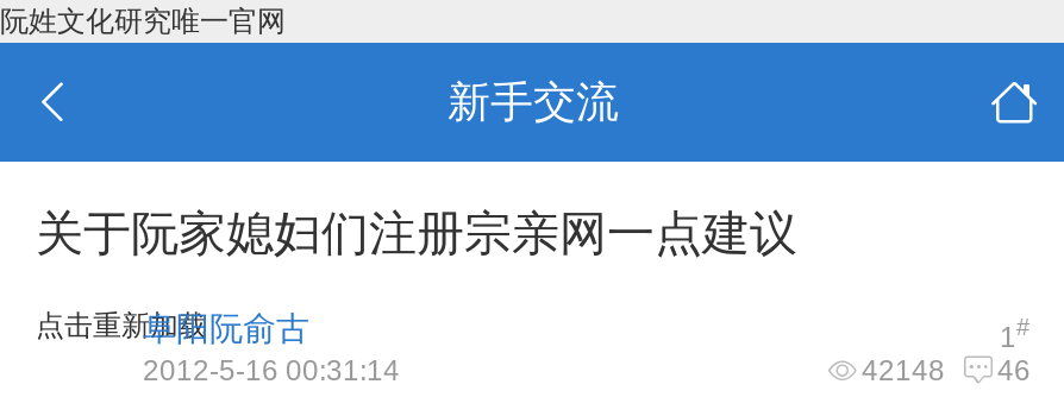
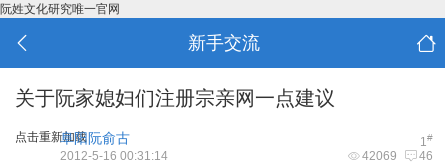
[862,354,1031,387] 42148 46 -> [362,149,433,163] 42069 46

